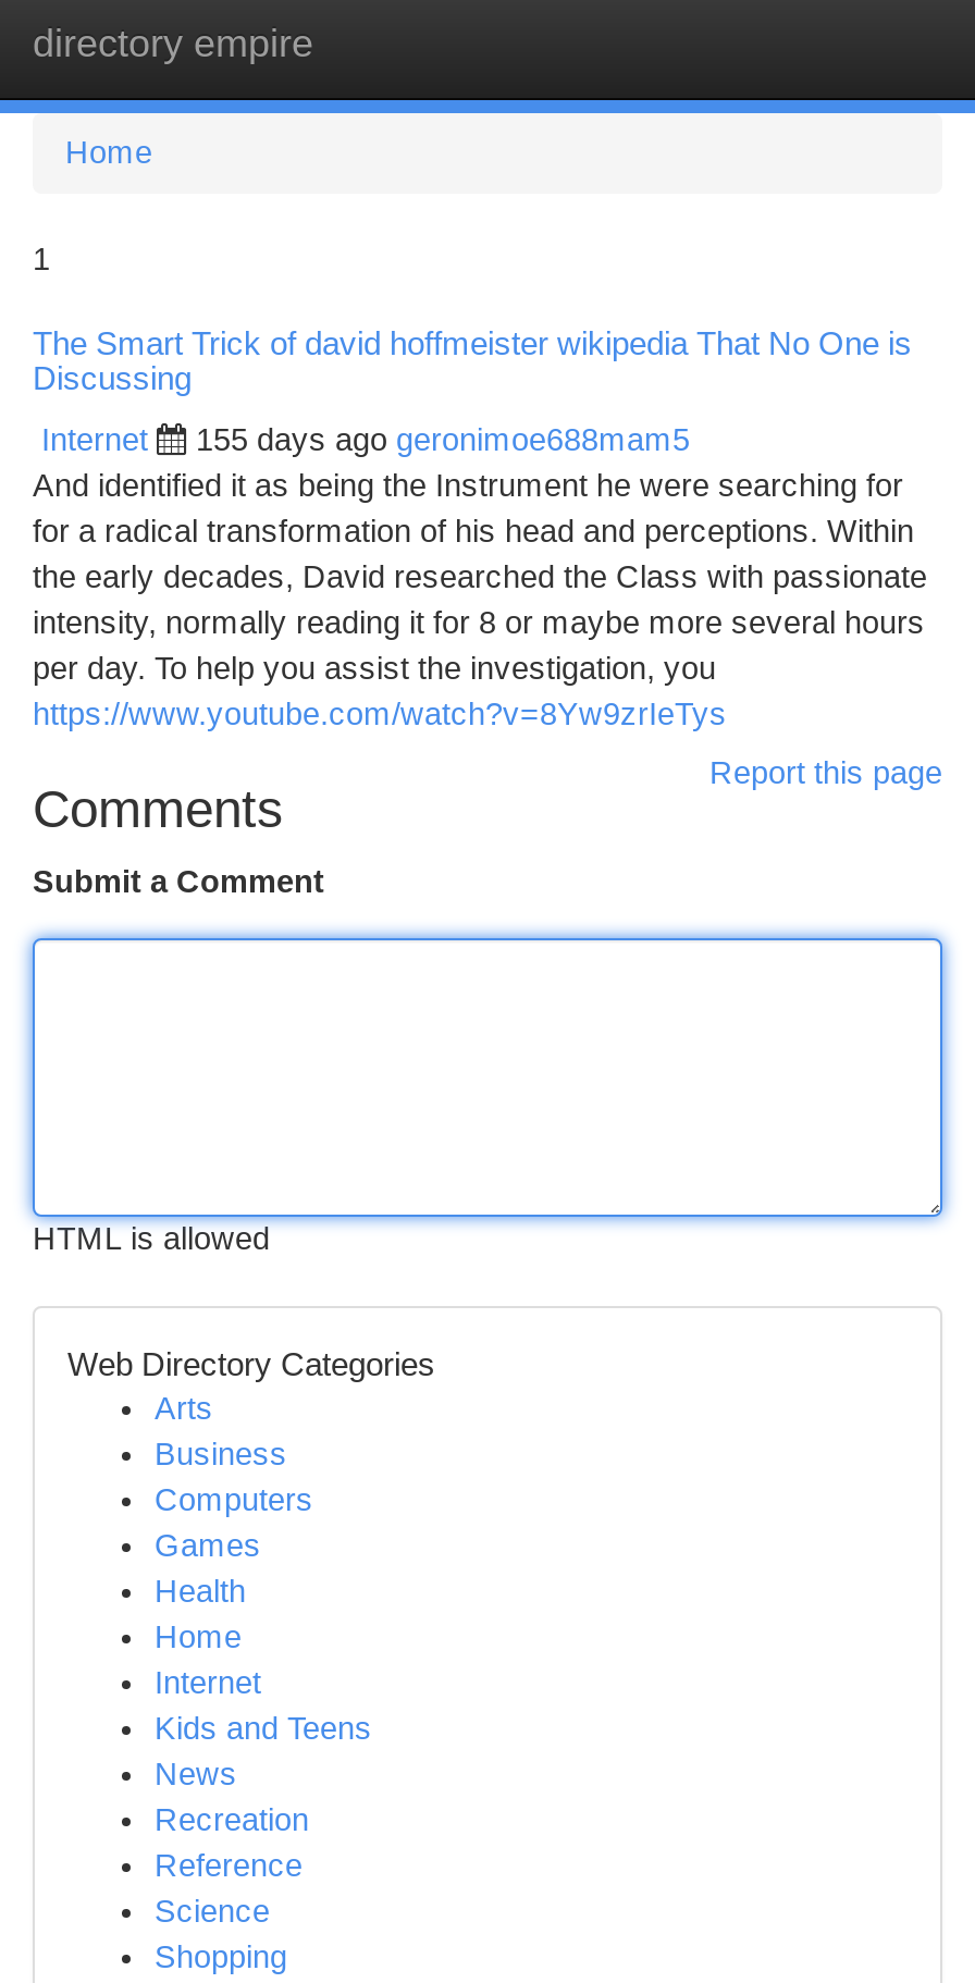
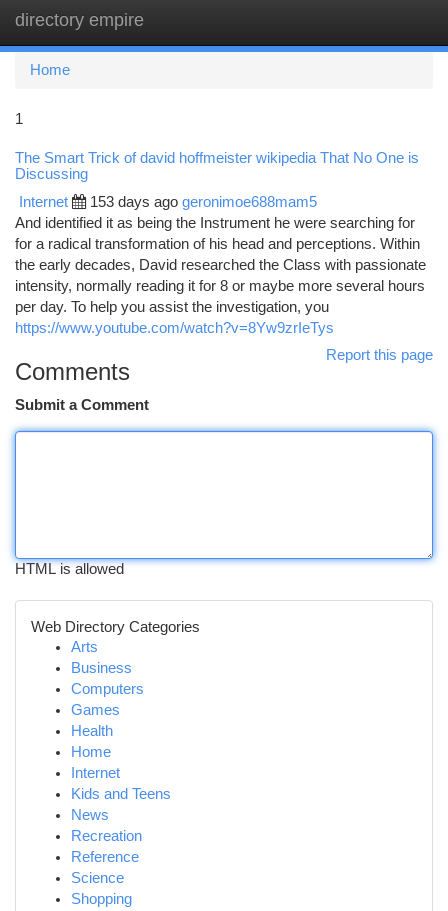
[196,422,690,457] 155 days ago geronimoe688mam5 -> [90,194,317,210] 153 days ago geronimoe688mam5

